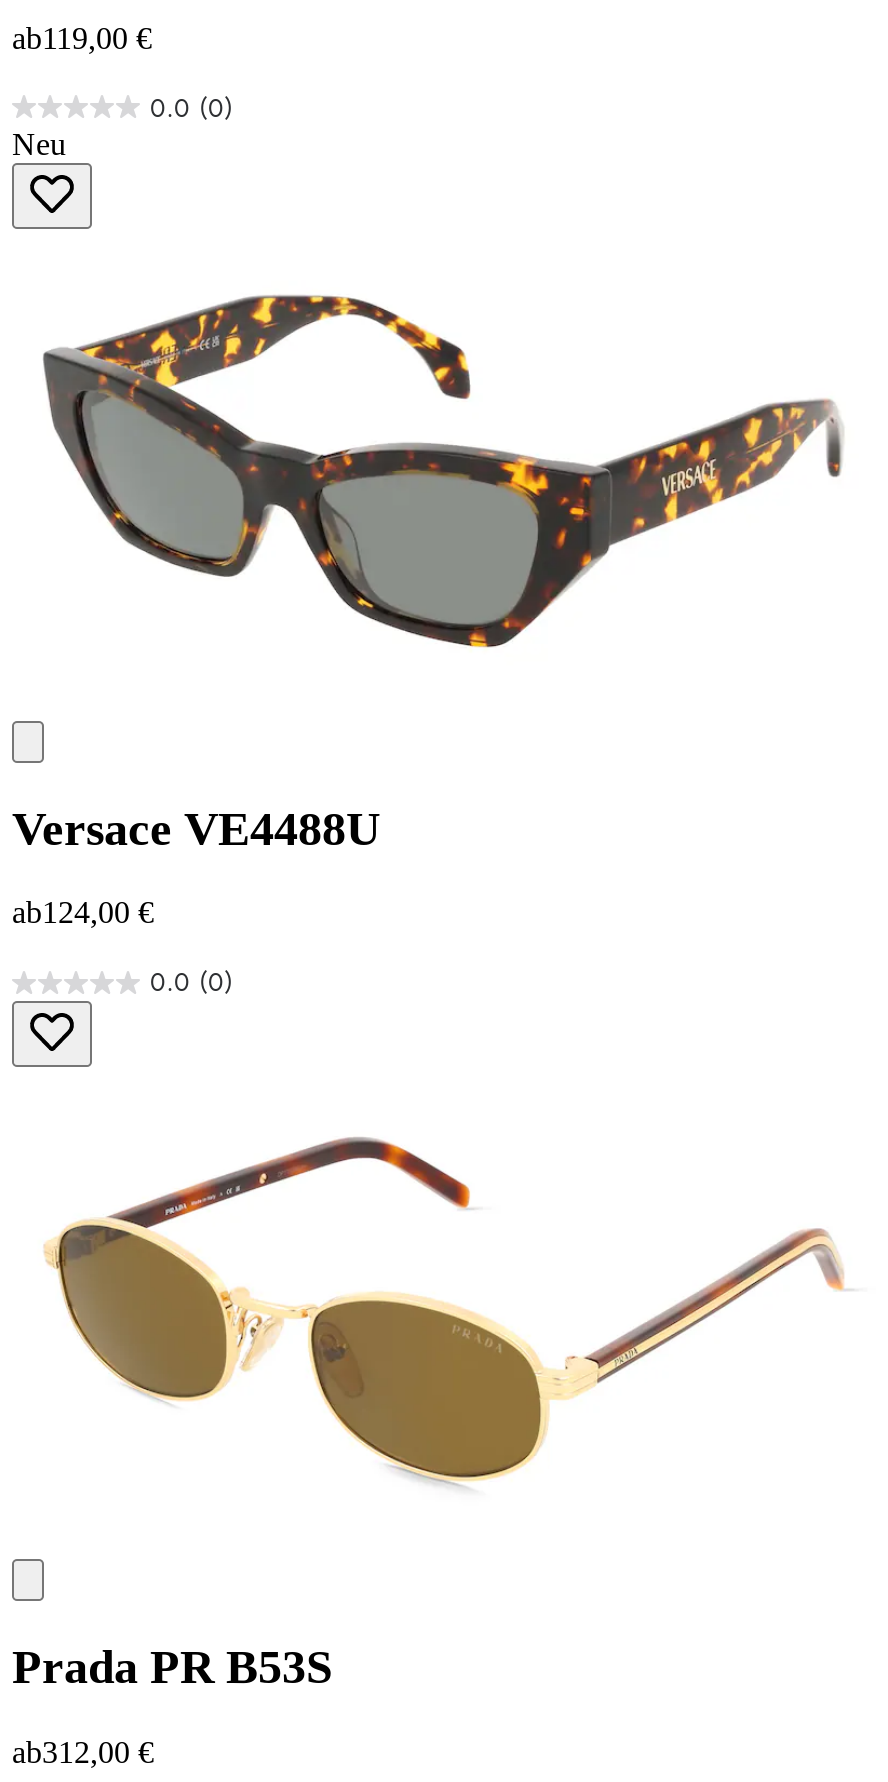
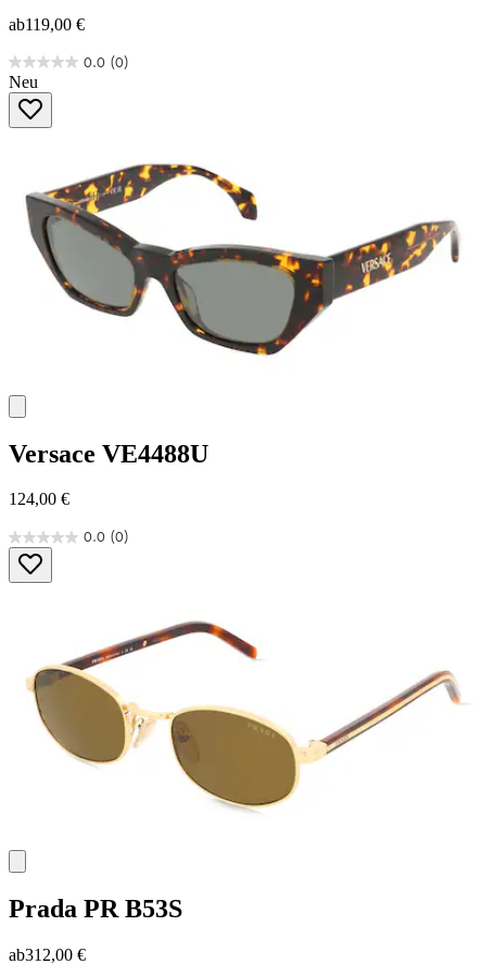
[12,896,154,930] ab124,00 € -> [9,490,69,509] 124,00 €

